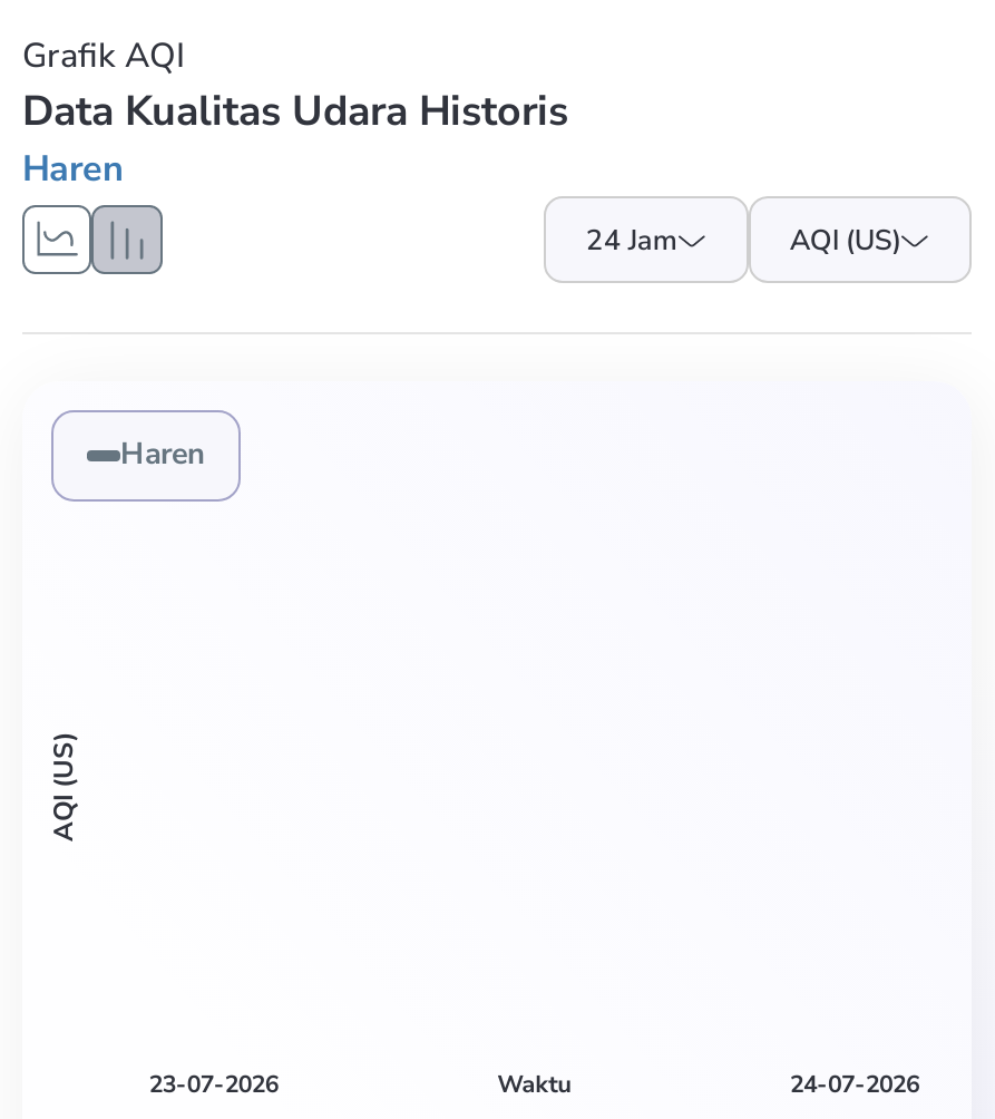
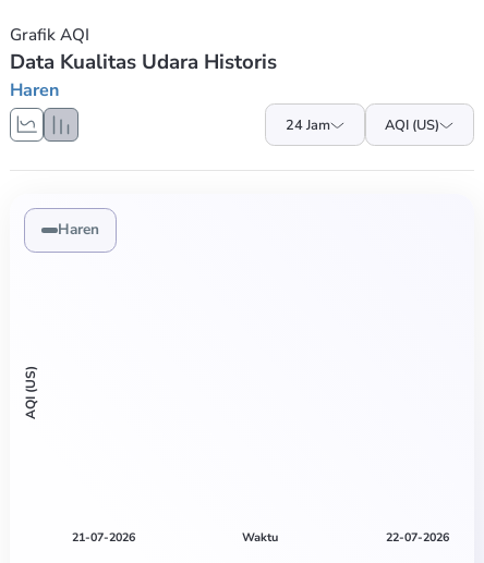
[149,1068,278,1102] 23-07-2026 -> [72,530,135,546] 21-07-2026
[790,1068,919,1102] 24-07-2026 -> [385,530,449,546] 22-07-2026

